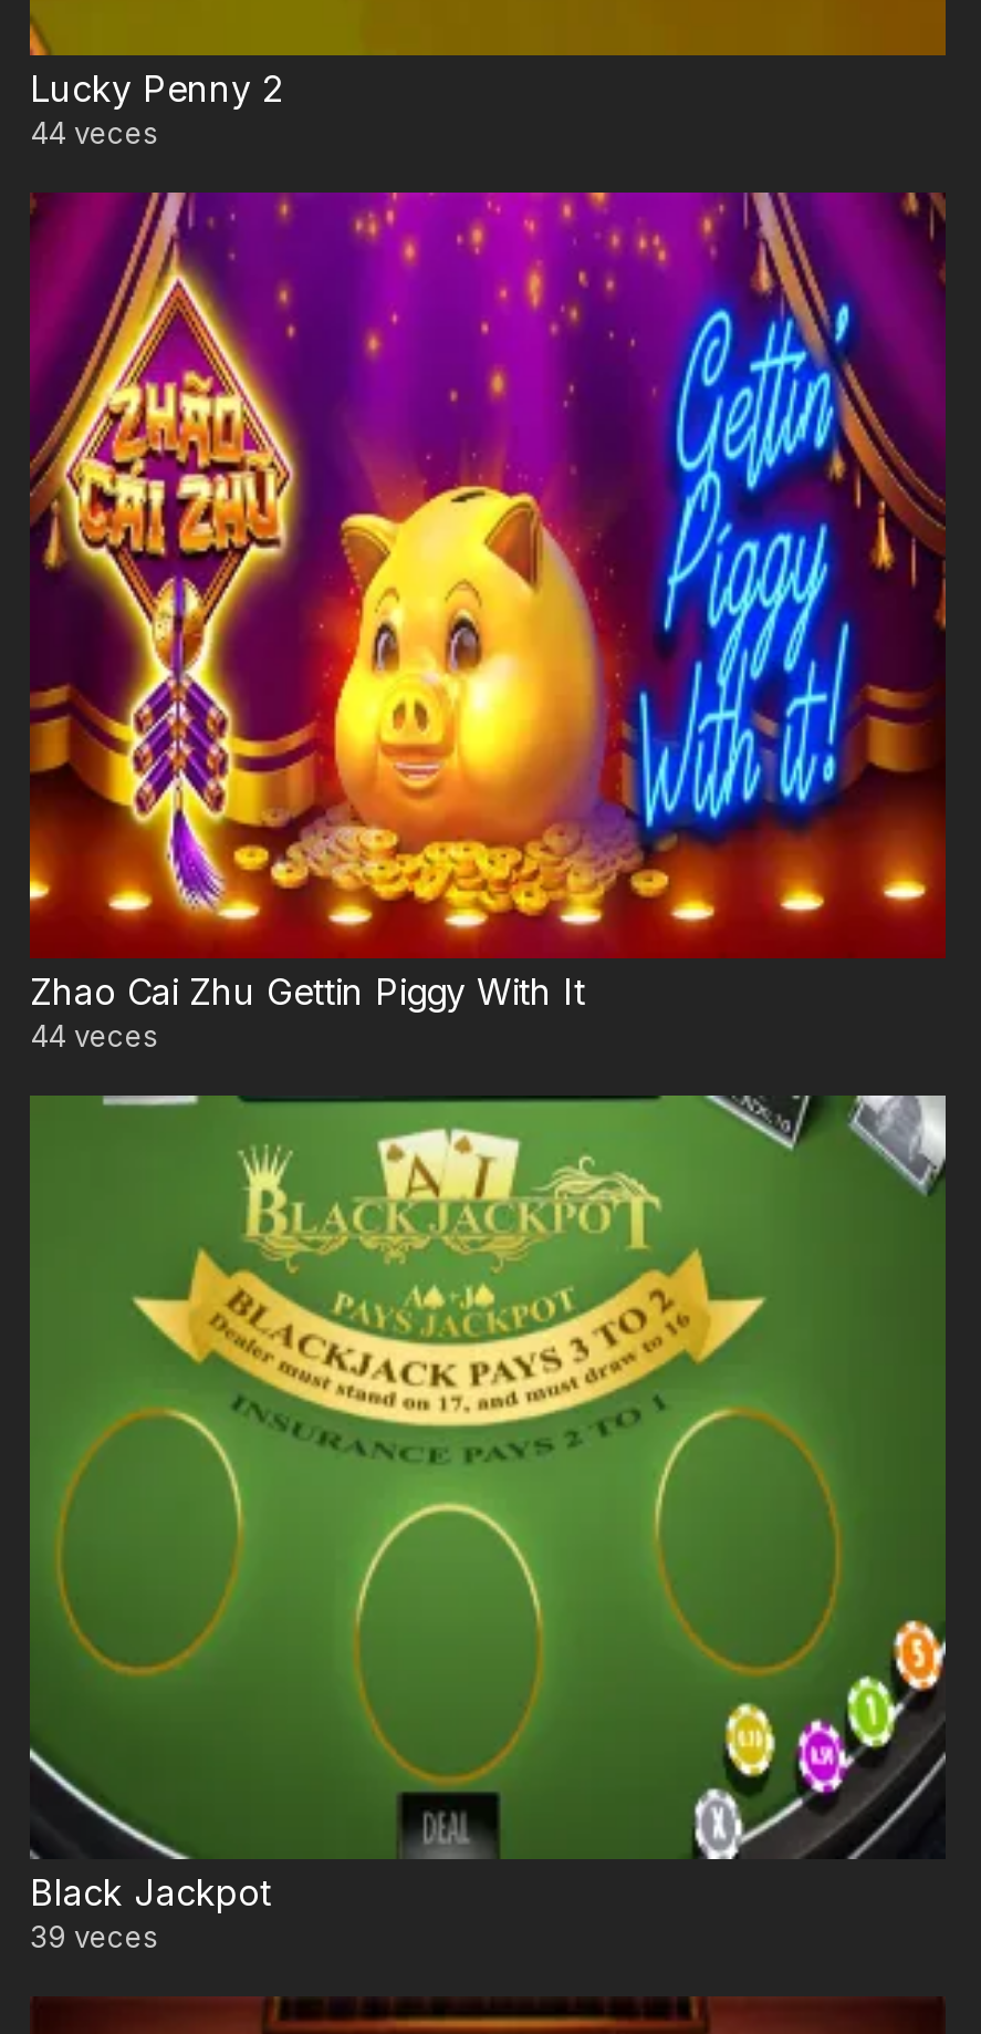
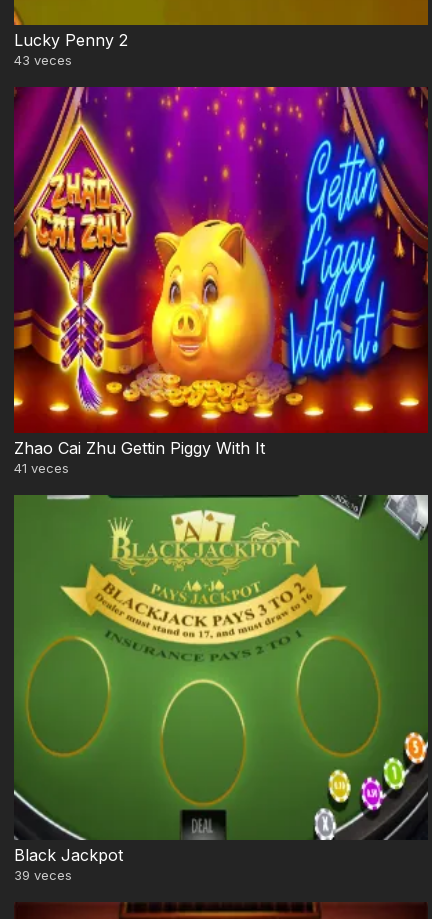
[30,116,158,152] 44 veces -> [14,52,72,68] 43 veces
[30,1017,158,1052] 44 veces -> [14,459,69,475] 41 veces

